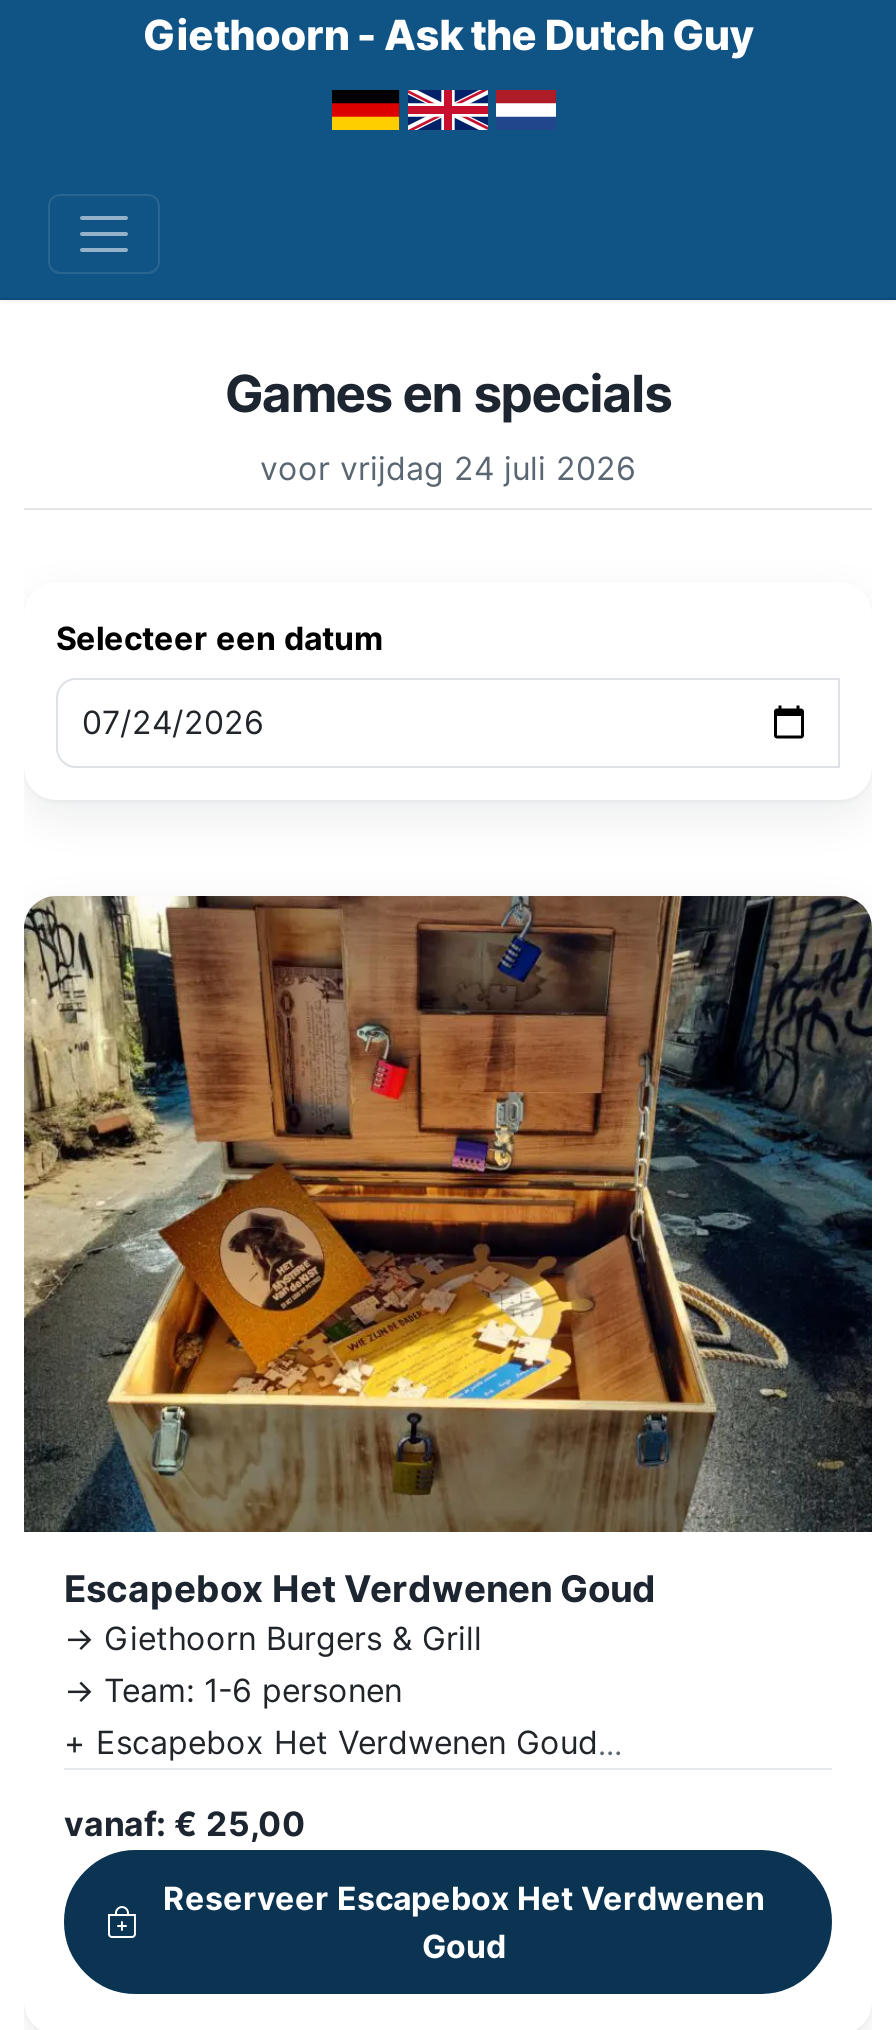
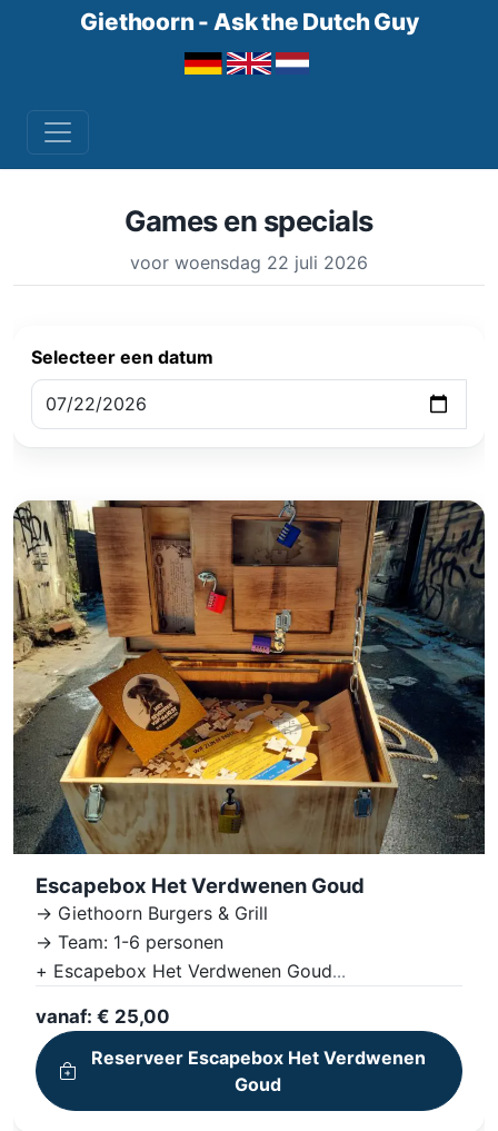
[260,447,636,487] voor vrijdag 24 juli 2026 -> [130,251,368,273] voor woensdag 22 juli 2026

